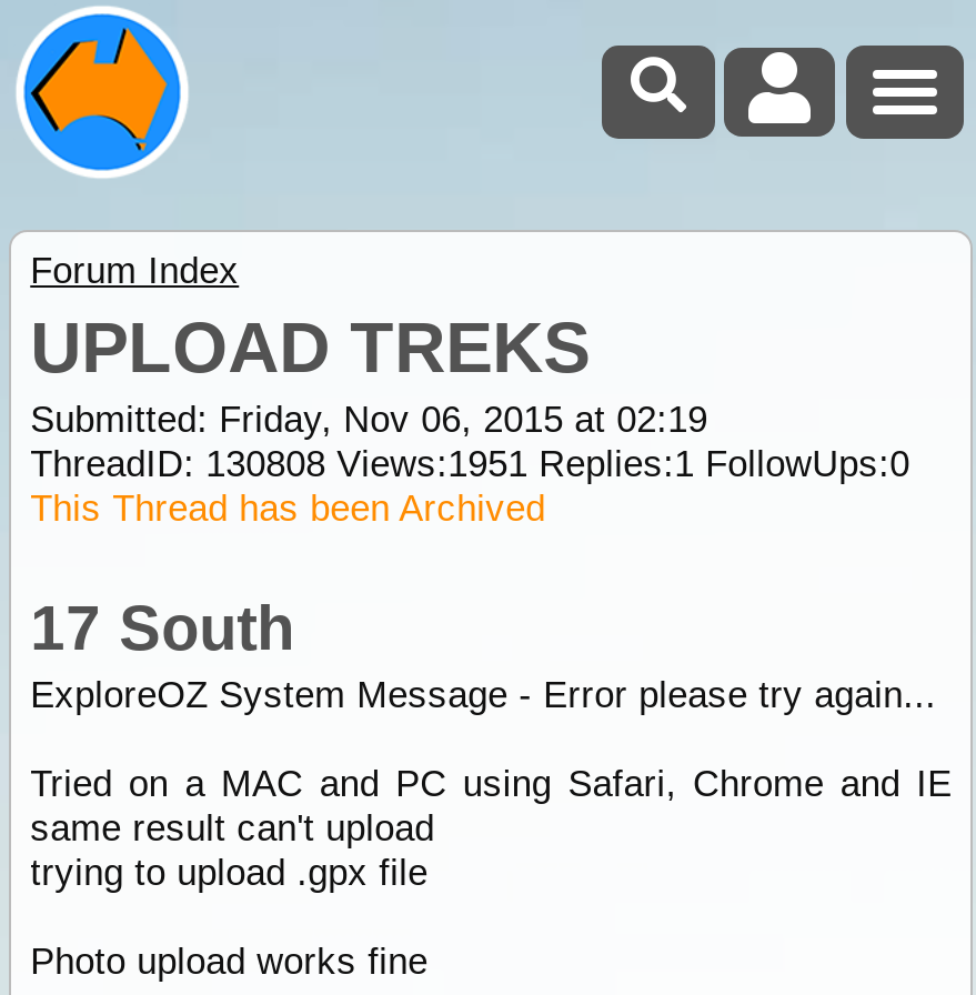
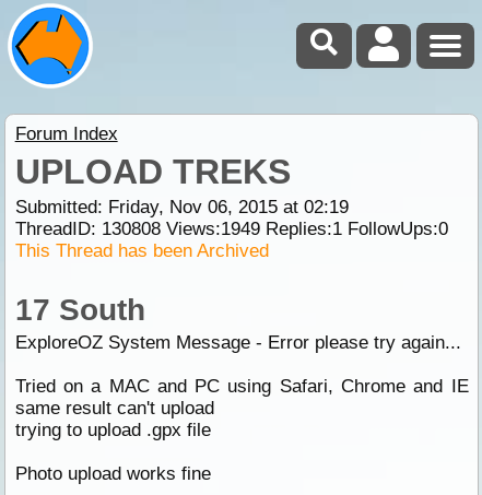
[30,443,910,485] ThreadID: 130808 Views:1951 Replies:1 FollowUps:0 -> [15,218,448,239] ThreadID: 130808 Views:1949 Replies:1 FollowUps:0

